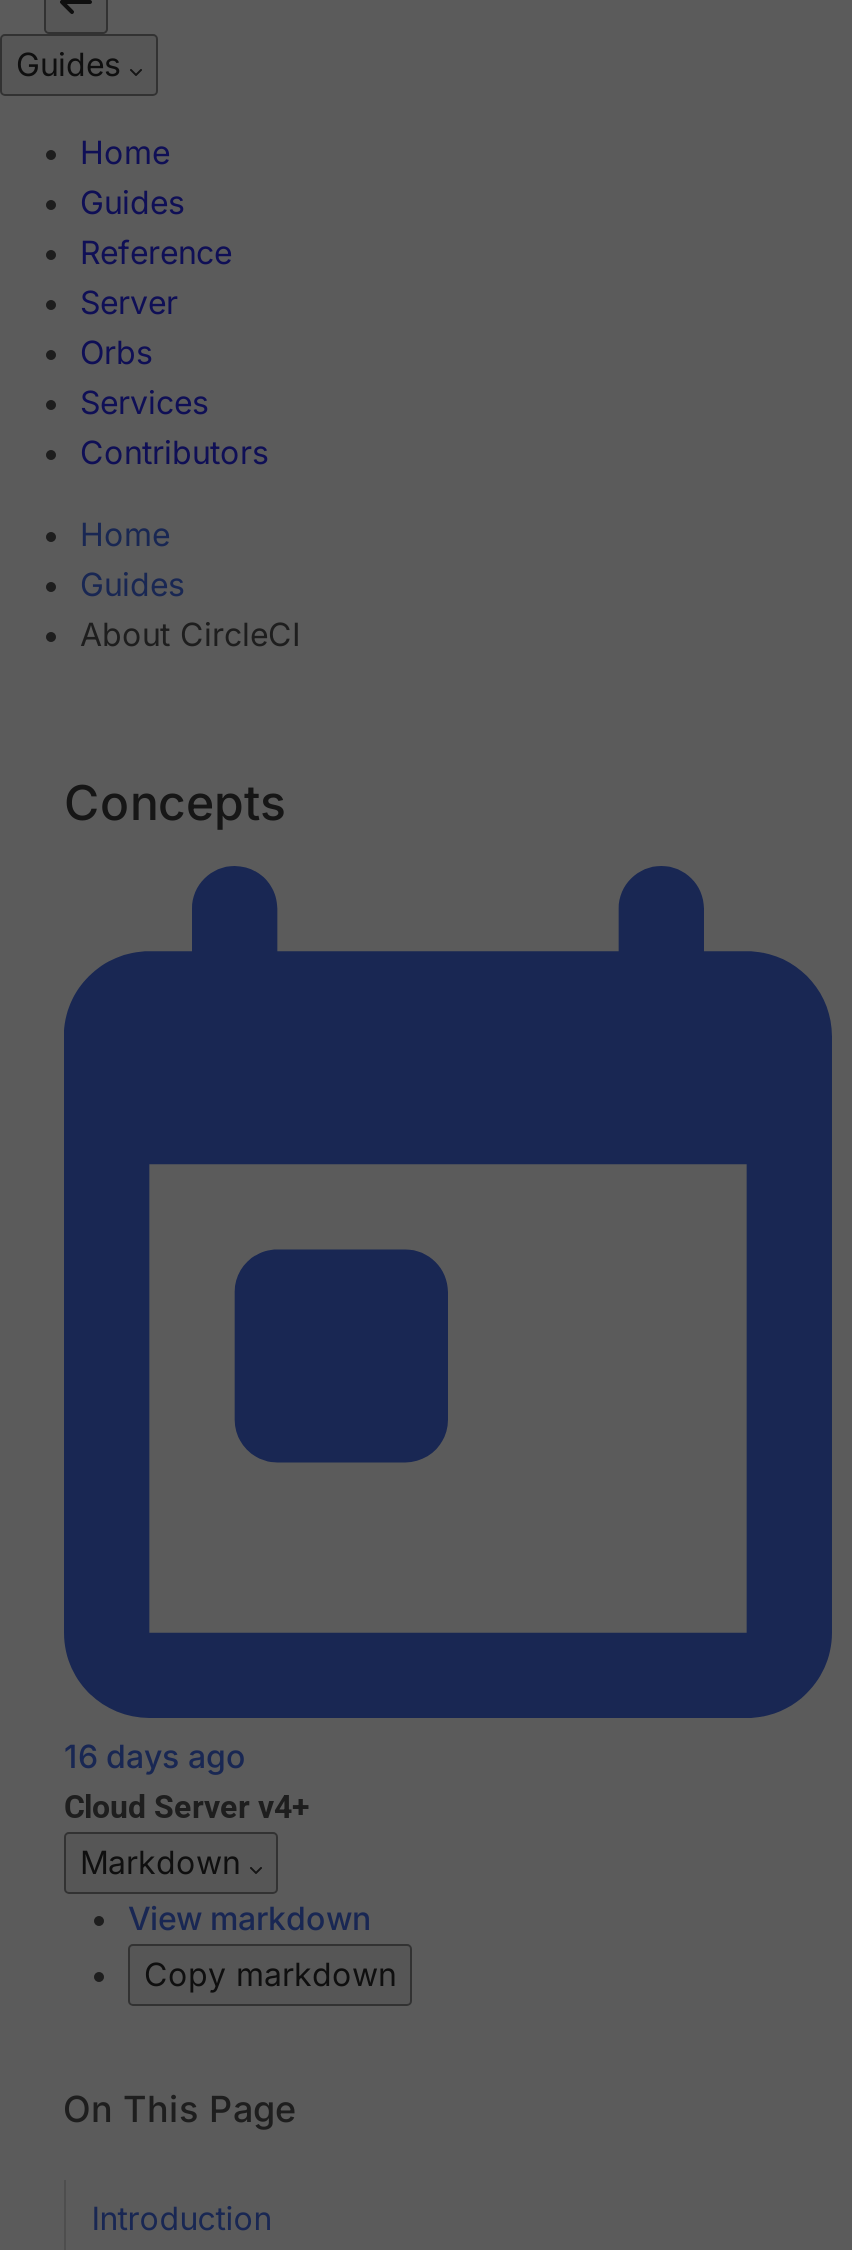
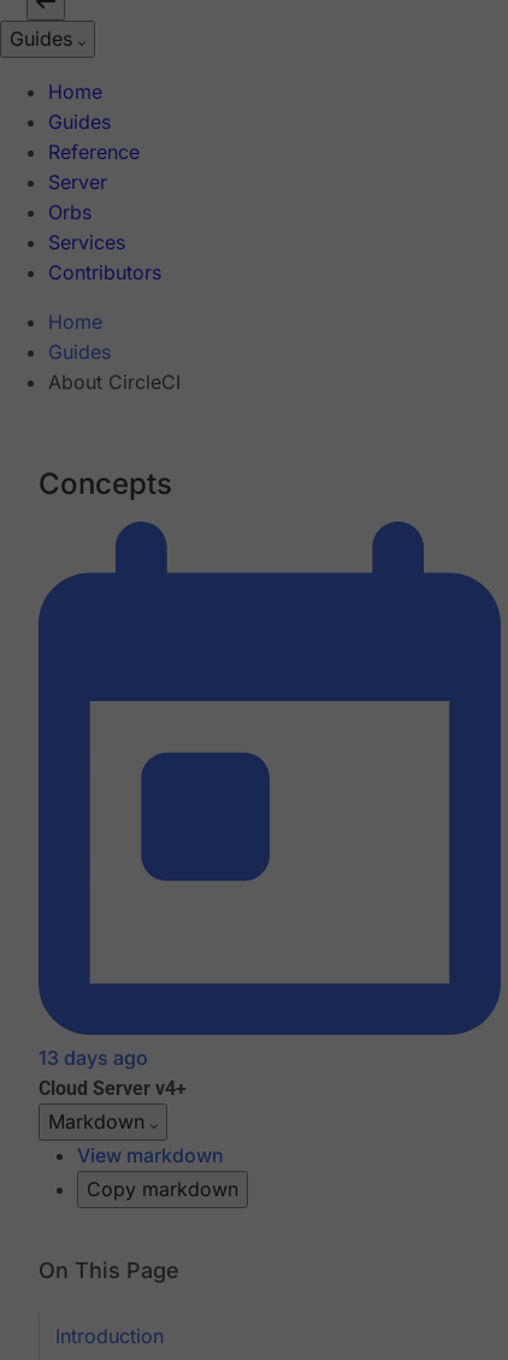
[64,1737,246,1777] 16 days ago -> [39,1046,148,1070] 13 days ago

